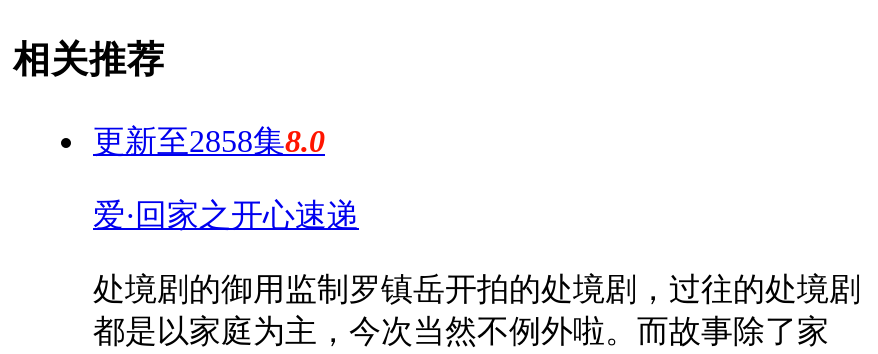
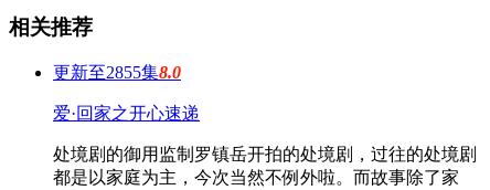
[93,125,325,159] 更新至2858集8.0 -> [53,63,181,82] 更新至2855集8.0

